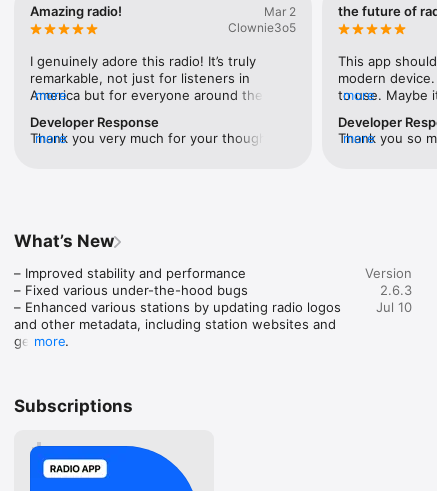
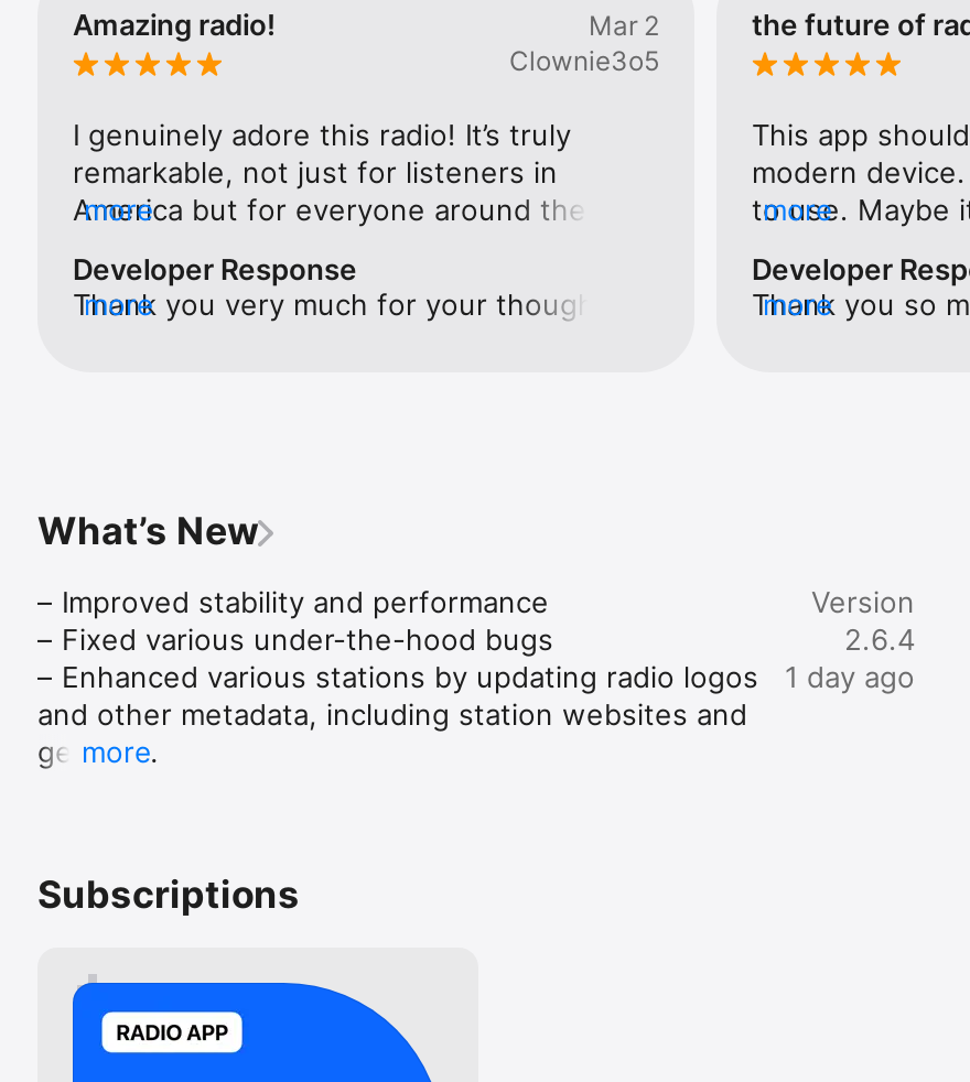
[376,282,412,315] 2.6.3 | Jul 10 -> [785,621,915,694] 2.6.4 | 1 day ago

